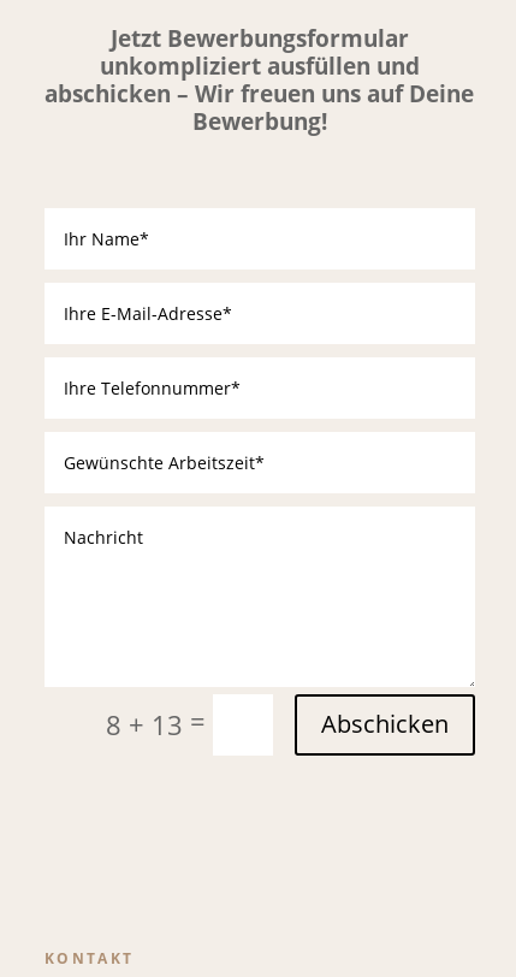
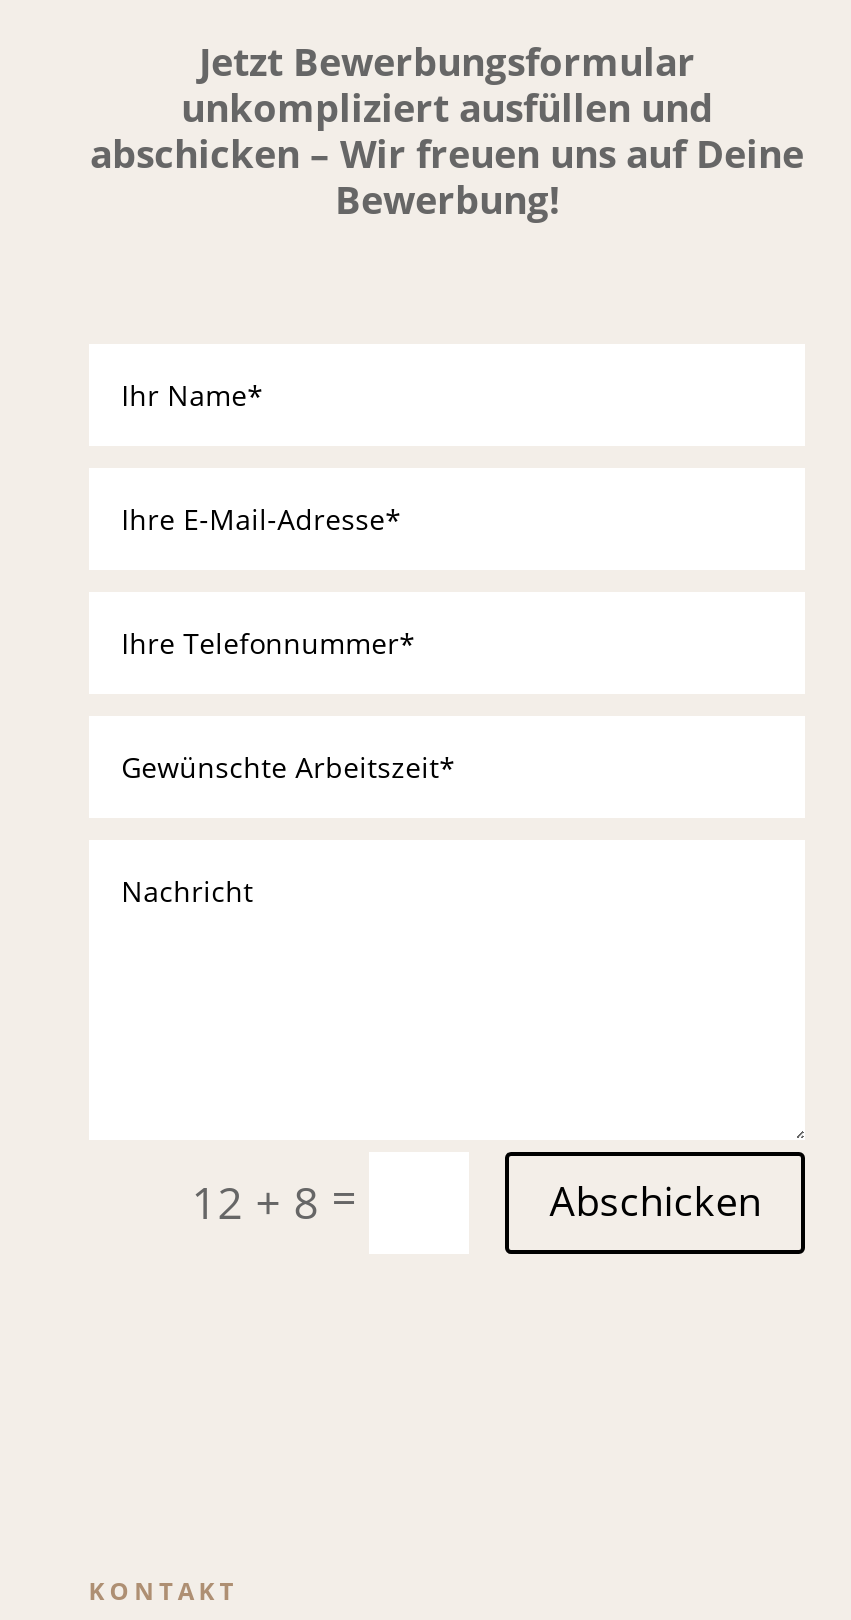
[106,703,213,742] 8 + 13 = -> [191,1166,369,1231] 12 + 8 =

